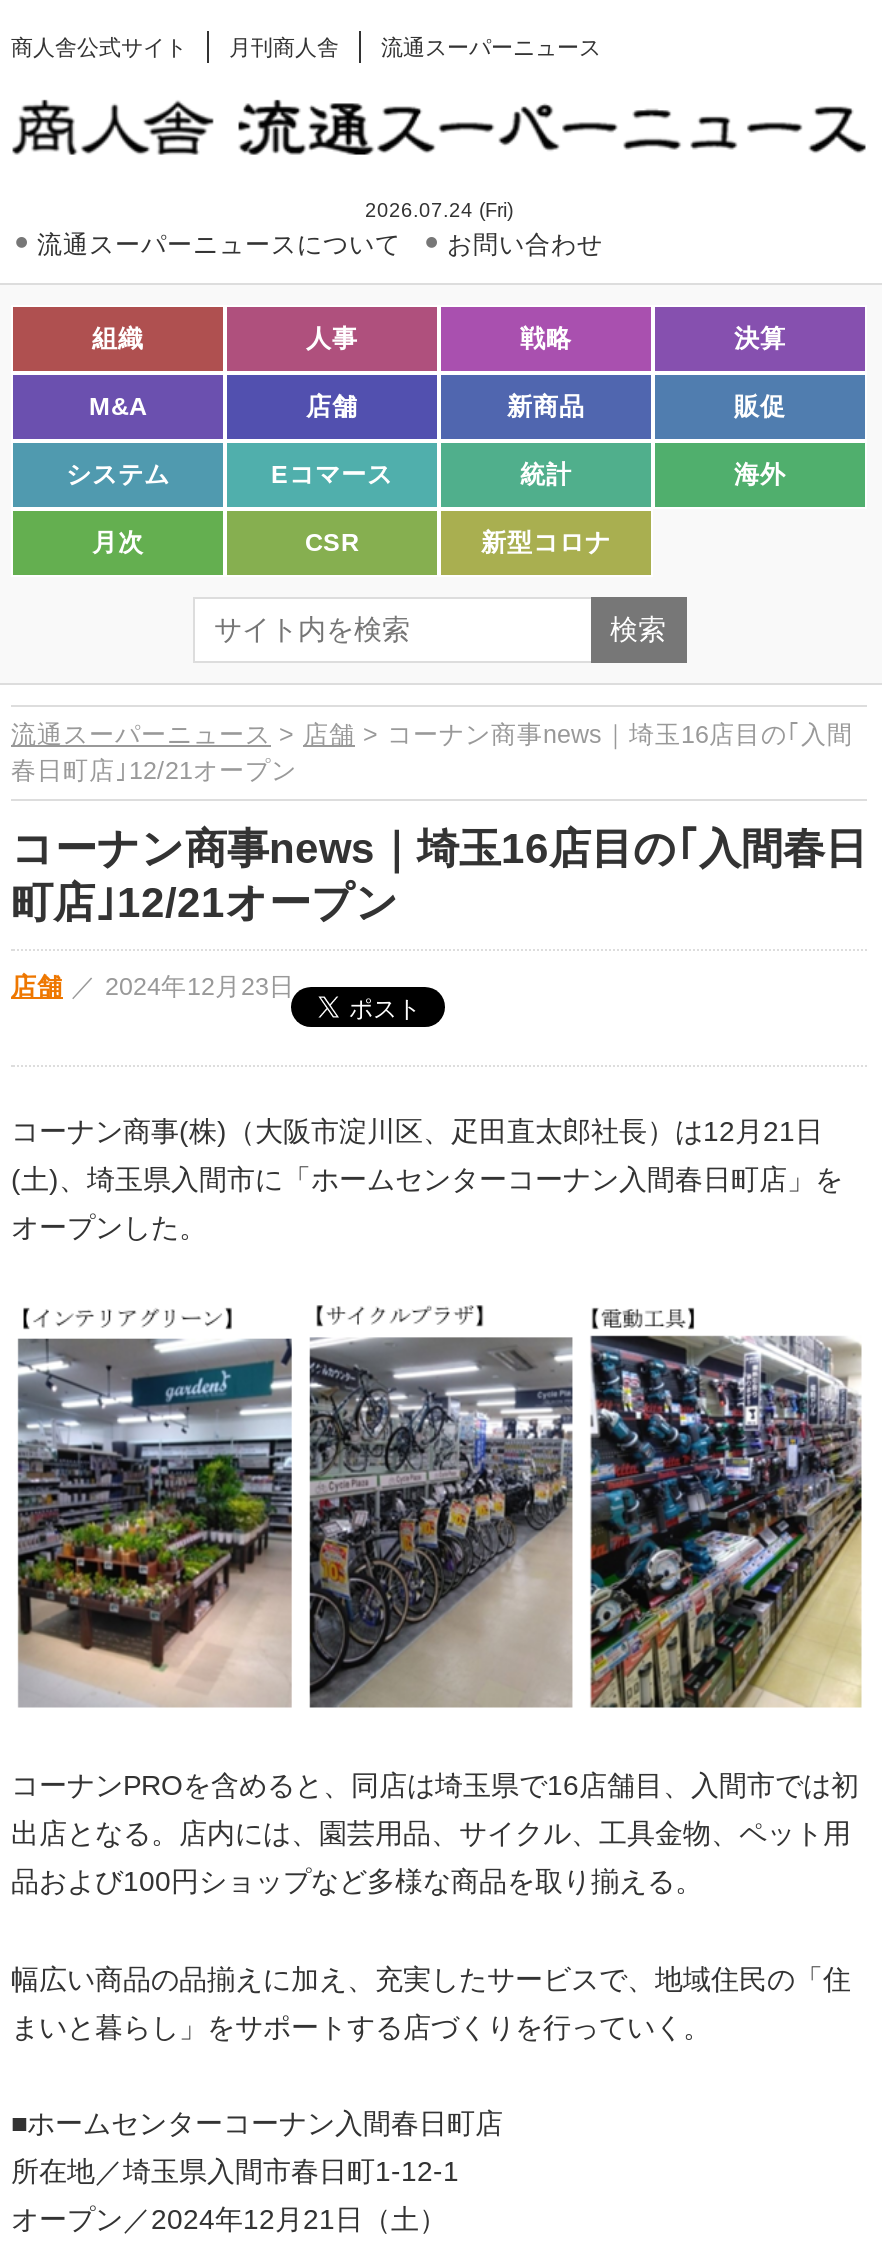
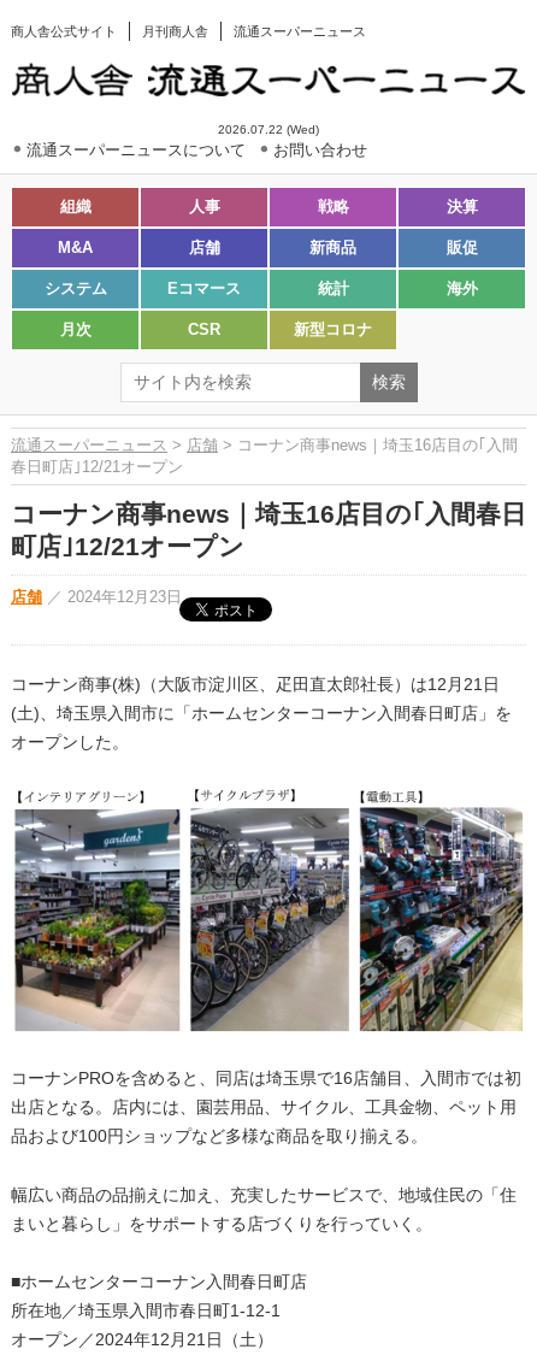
[365,199,513,221] 2026.07.24 (Fri) -> [218,123,319,136] 2026.07.22 (Wed)

